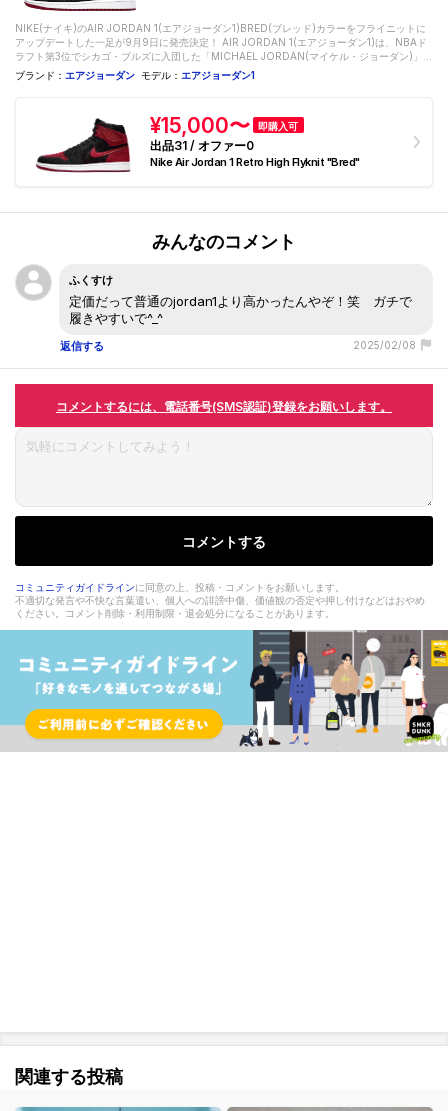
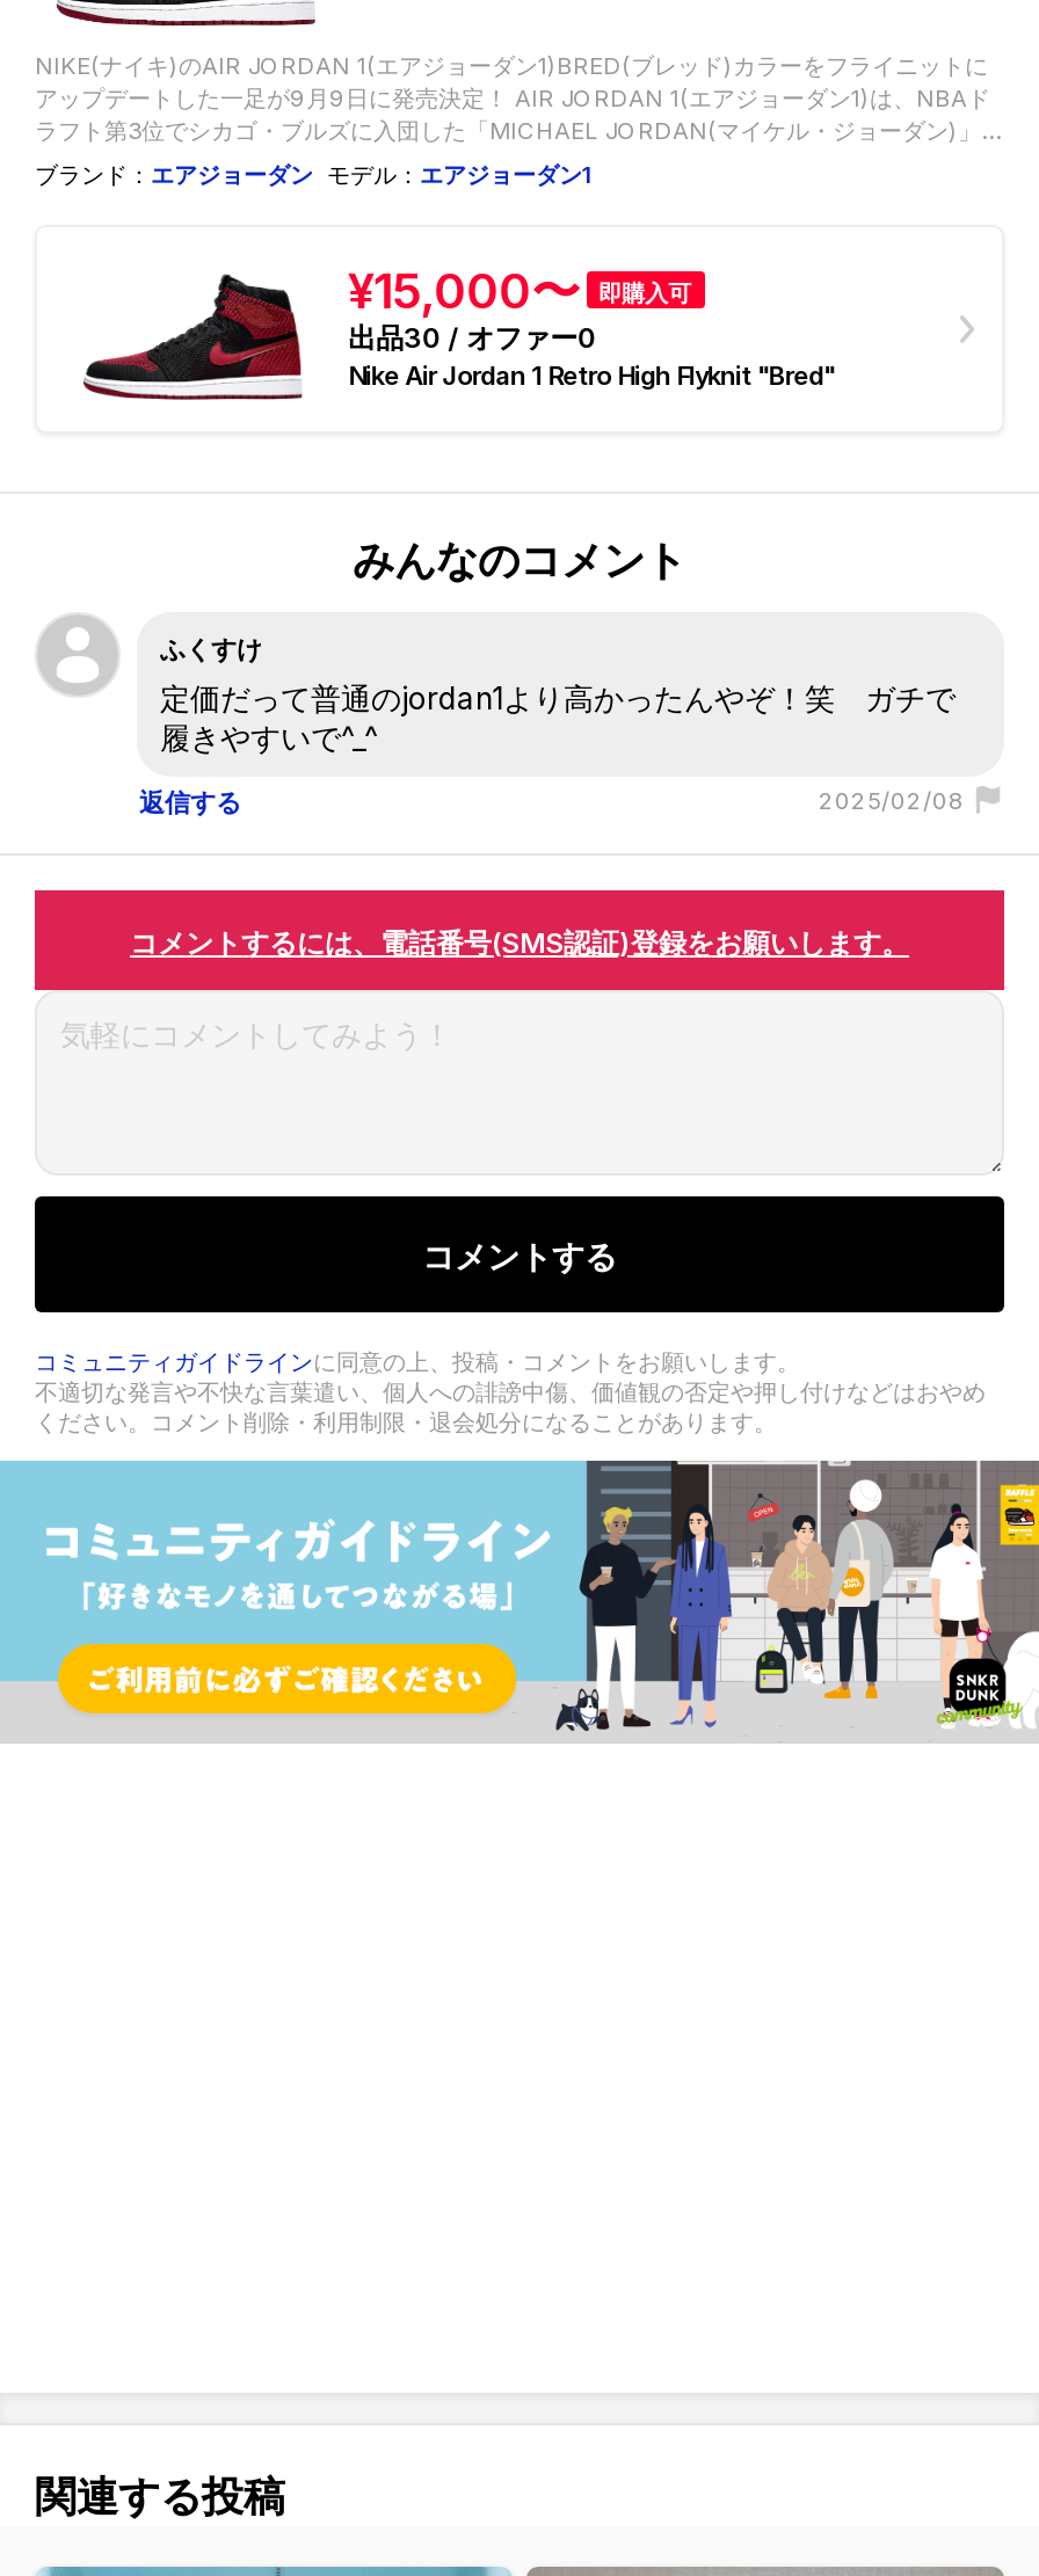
[150,138,254,153] 出品31 / オファー0 -> [348,319,596,354] 出品30 / オファー0

